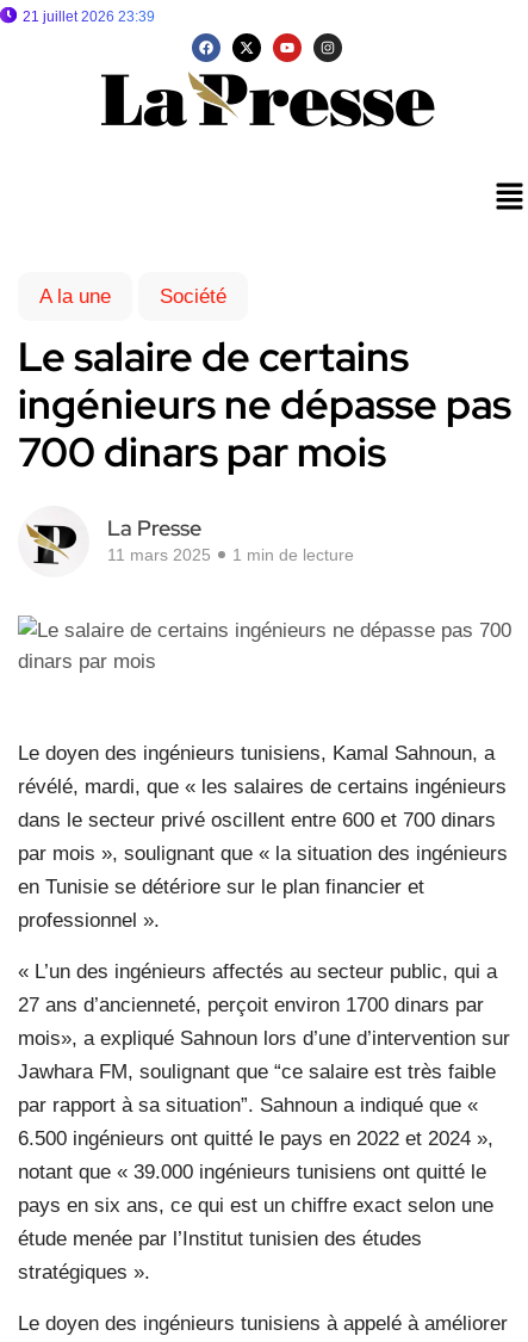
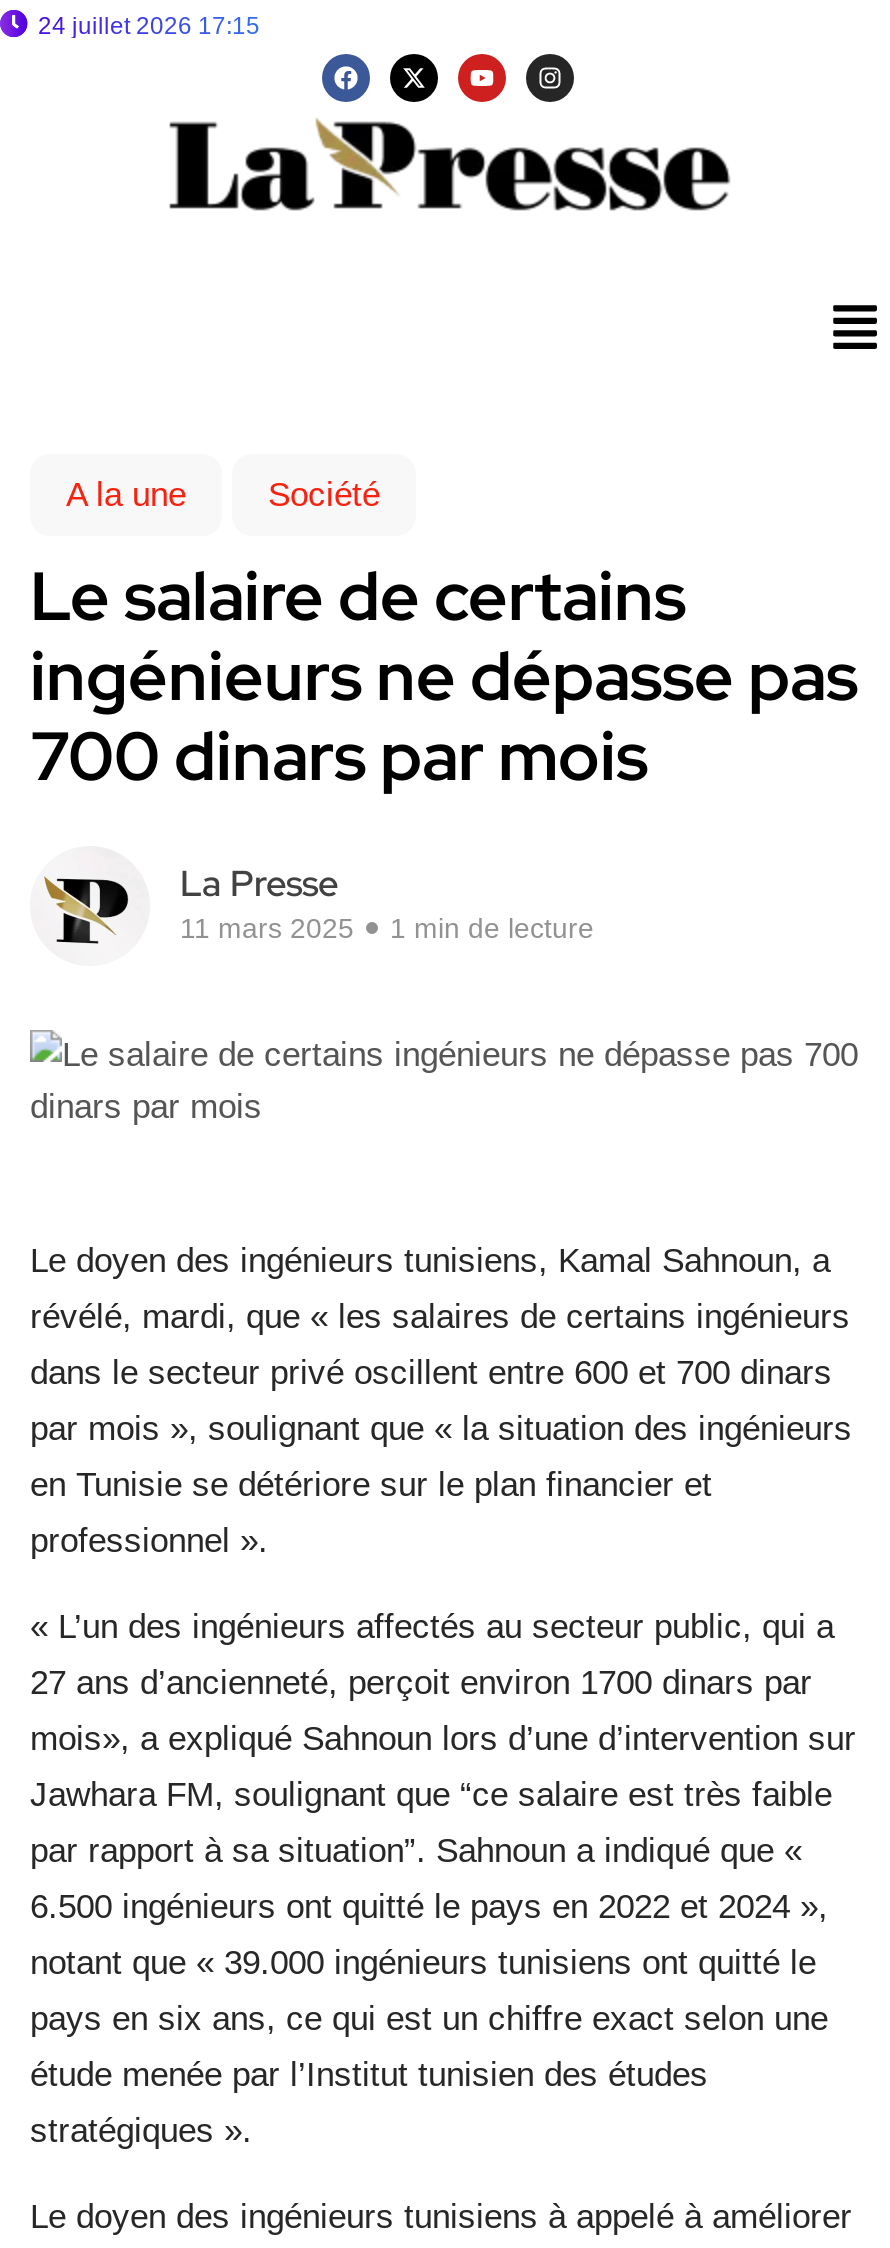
[23,8,155,25] 21 juillet 2026 23:39 -> [38,12,260,40] 24 juillet 2026 17:15

